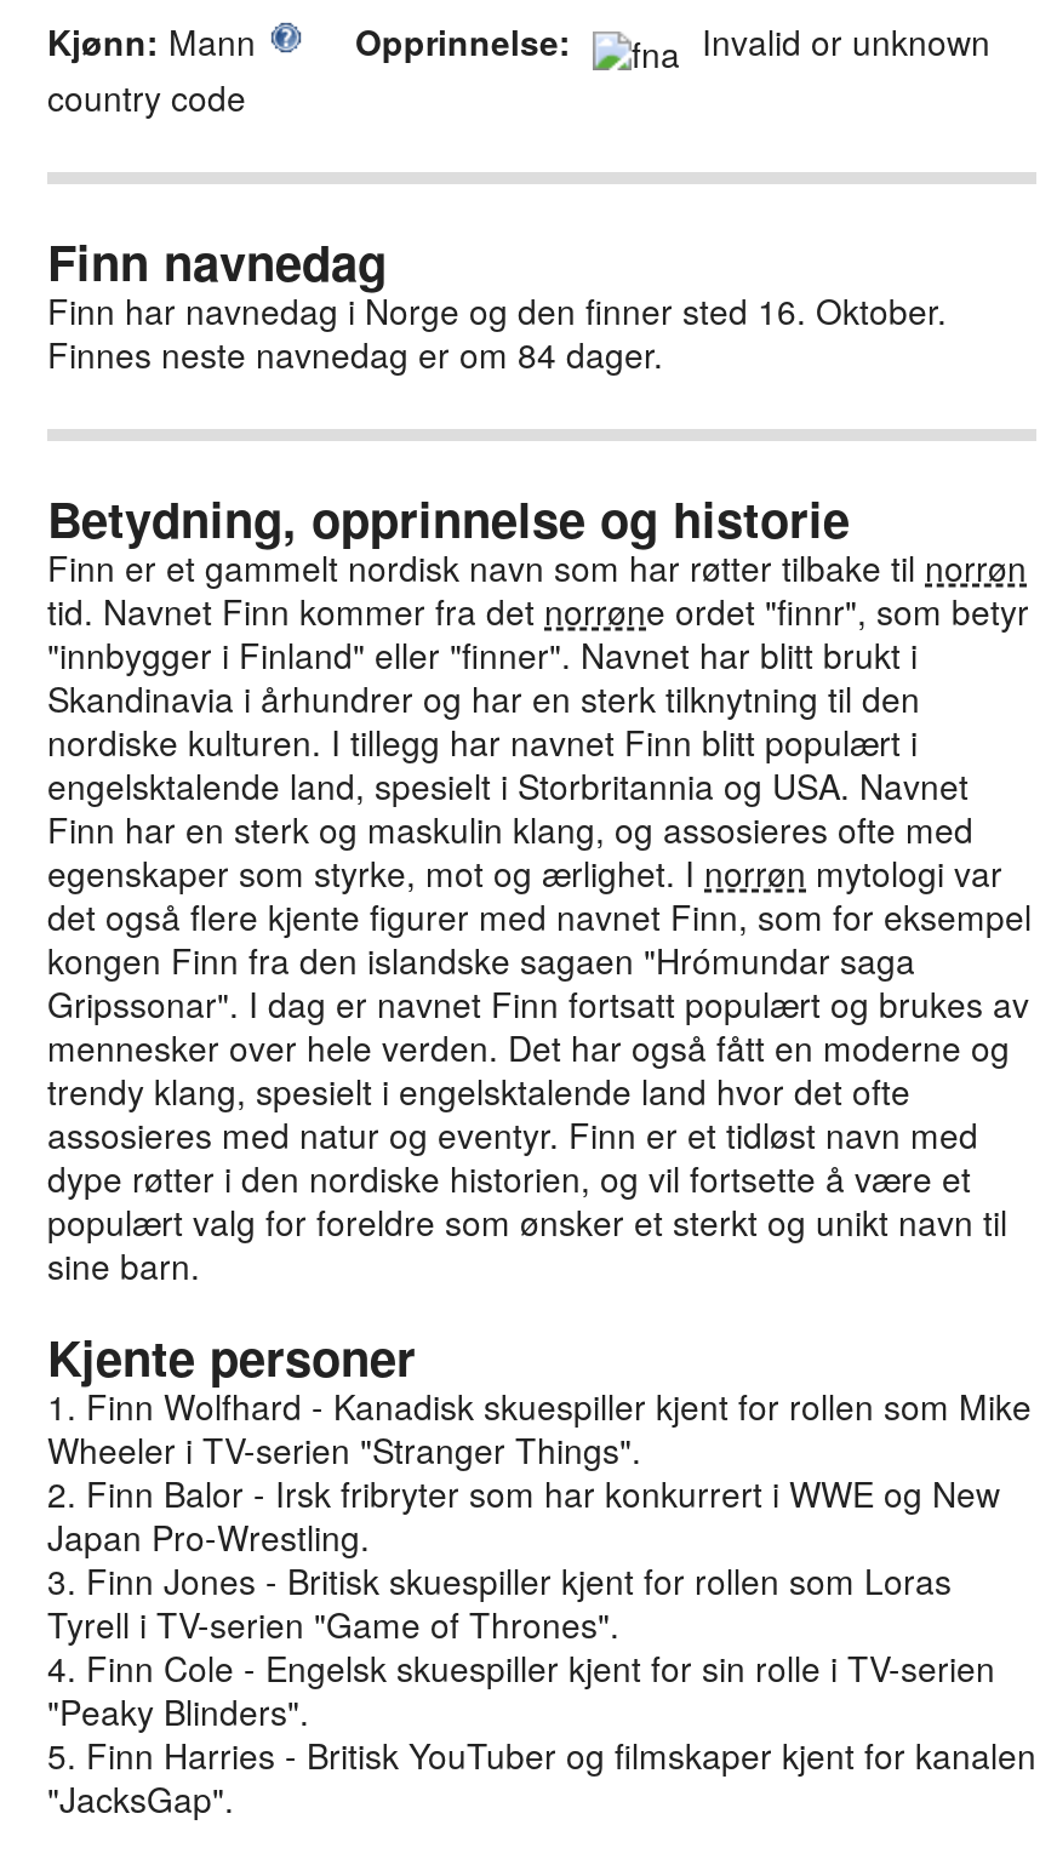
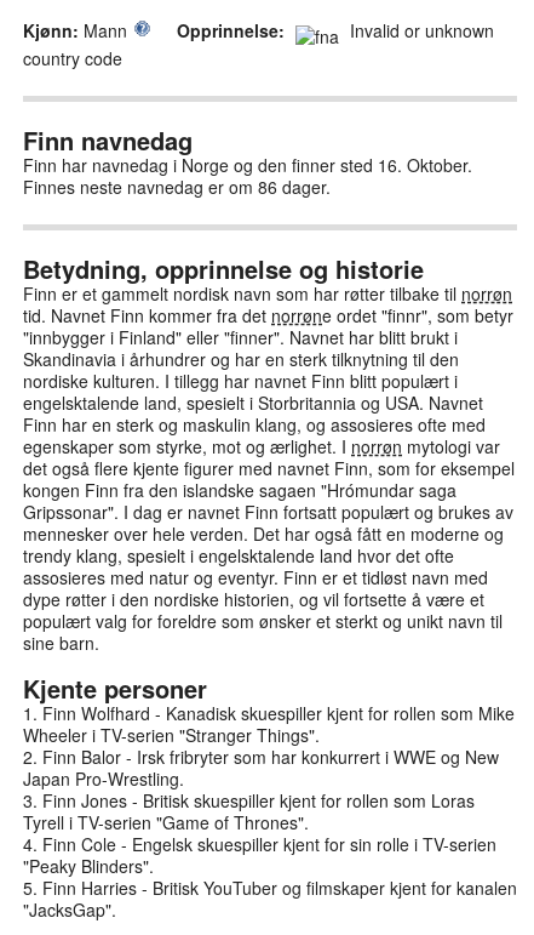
[47,330,663,378] Finnes neste navnedag er om 84 dager. -> [23,175,331,199] Finnes neste navnedag er om 86 dager.

